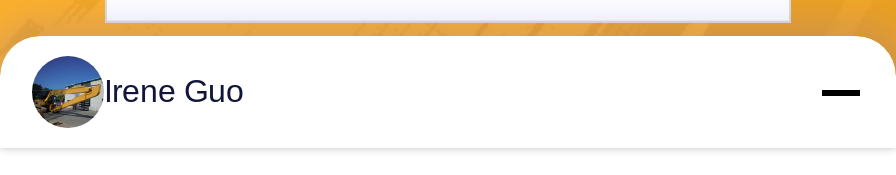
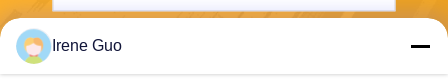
[30,54,98,130] [image] -> [16,28,49,65] [image]

